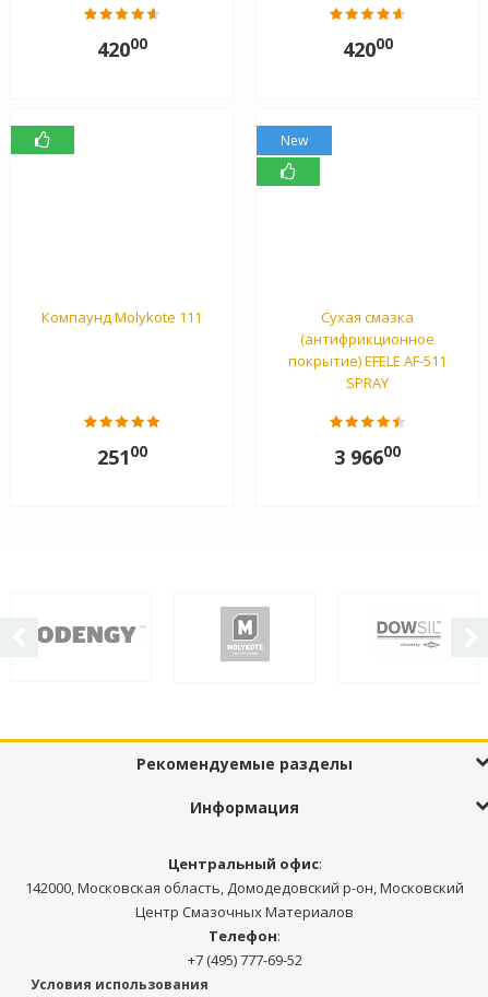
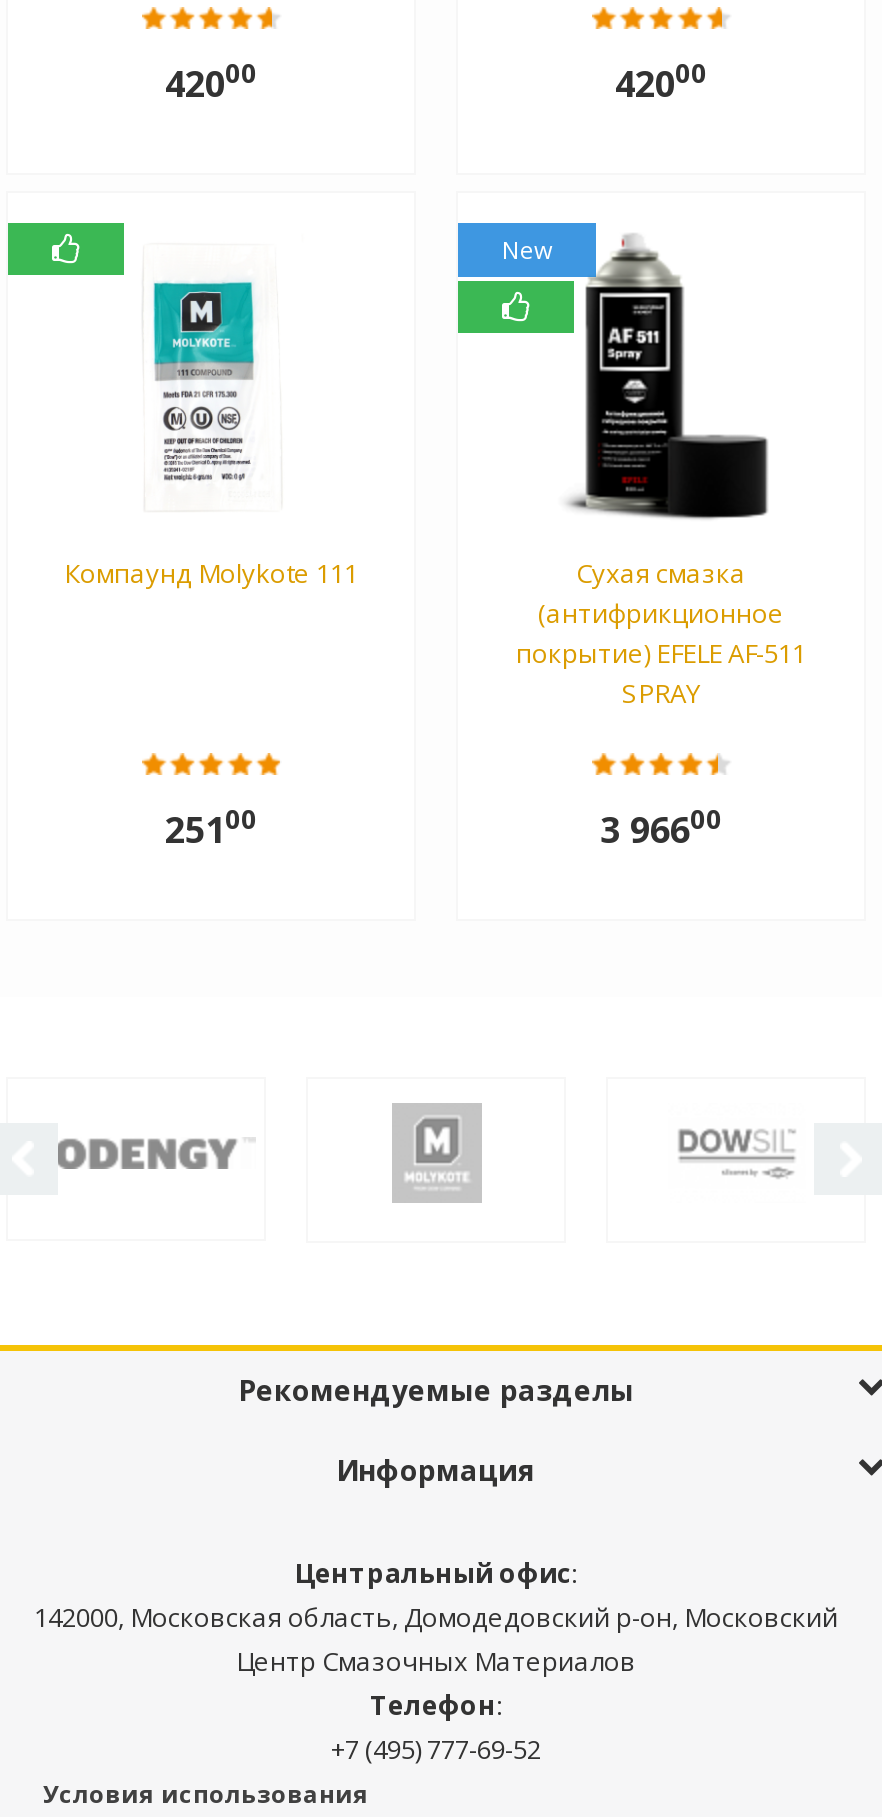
none -> [152,279,256,481] [image]
none -> [568,235,770,521] [image]

